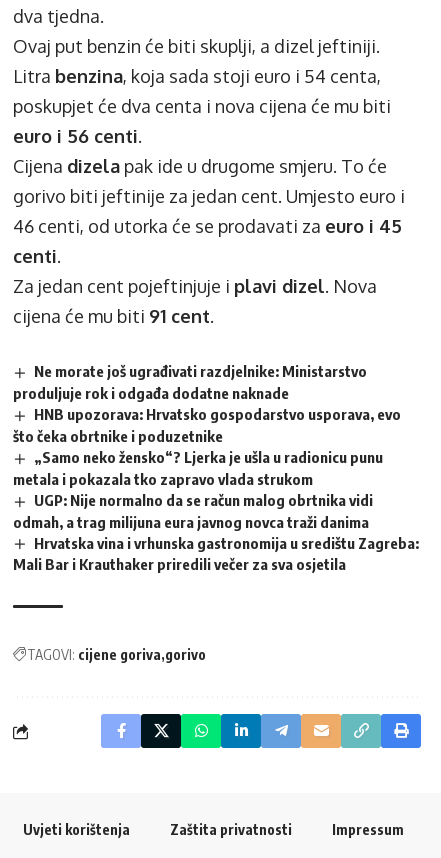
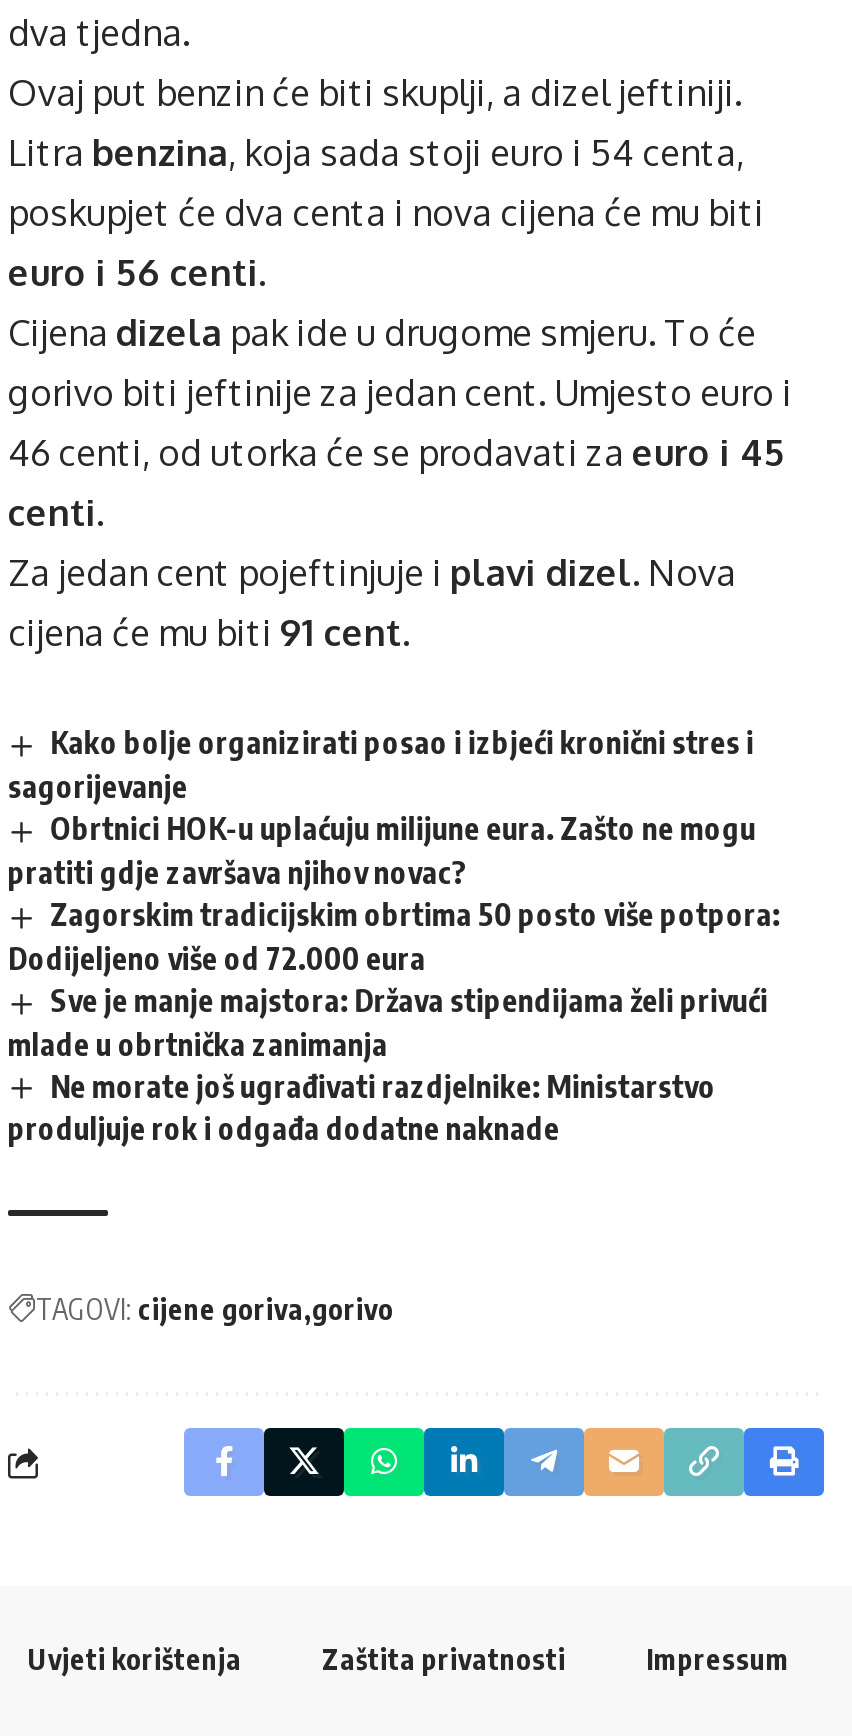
none -> [8,724,780,1061] Kako bolje organizirati posao i izbjeći kronični stres i | sagorijevanje | Obrtnici HOK-u uplaćuju milijune eura. Zašto ne mogu | pratiti gdje završava njihov novac? | Zagorskim tradicijskim obrtima 50 posto više potpora: | Dodijeljeno više od 72.000 eura | Sve je manje majstora: Država stipendijama želi privući | mlade u obrtnička zanimanja
moved [13,362,367,402] -> [8,1067,716,1147]: Ne morate još ugrađivati razdjelnike: Ministarstvo | produljuje rok i odgađa dodatne naknade
[13,405,419,573] HNB upozorava: Hrvatsko gospodarstvo usporava, evo | što čeka obrtnike i poduzetnike | „Samo neko žensko“? Ljerka je ušla u radionicu punu | metala i pokazala tko zapravo vlada strukom | UGP: Nije normalno da se račun malog obrtnika vidi | odmah, a trag milijuna eura javnog novca traži danima | Hrvatska vina i vrhunska gastronomija u središtu Zagreba: | Mali Bar i Krauthaker priredili večer za sva osjetila -> none

